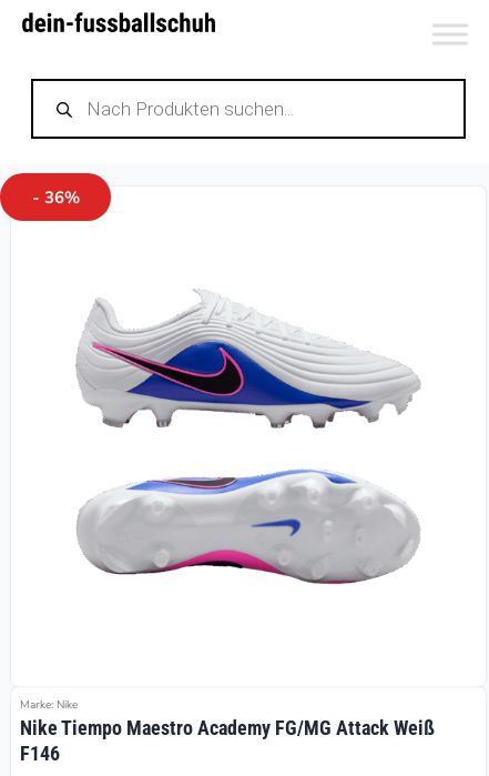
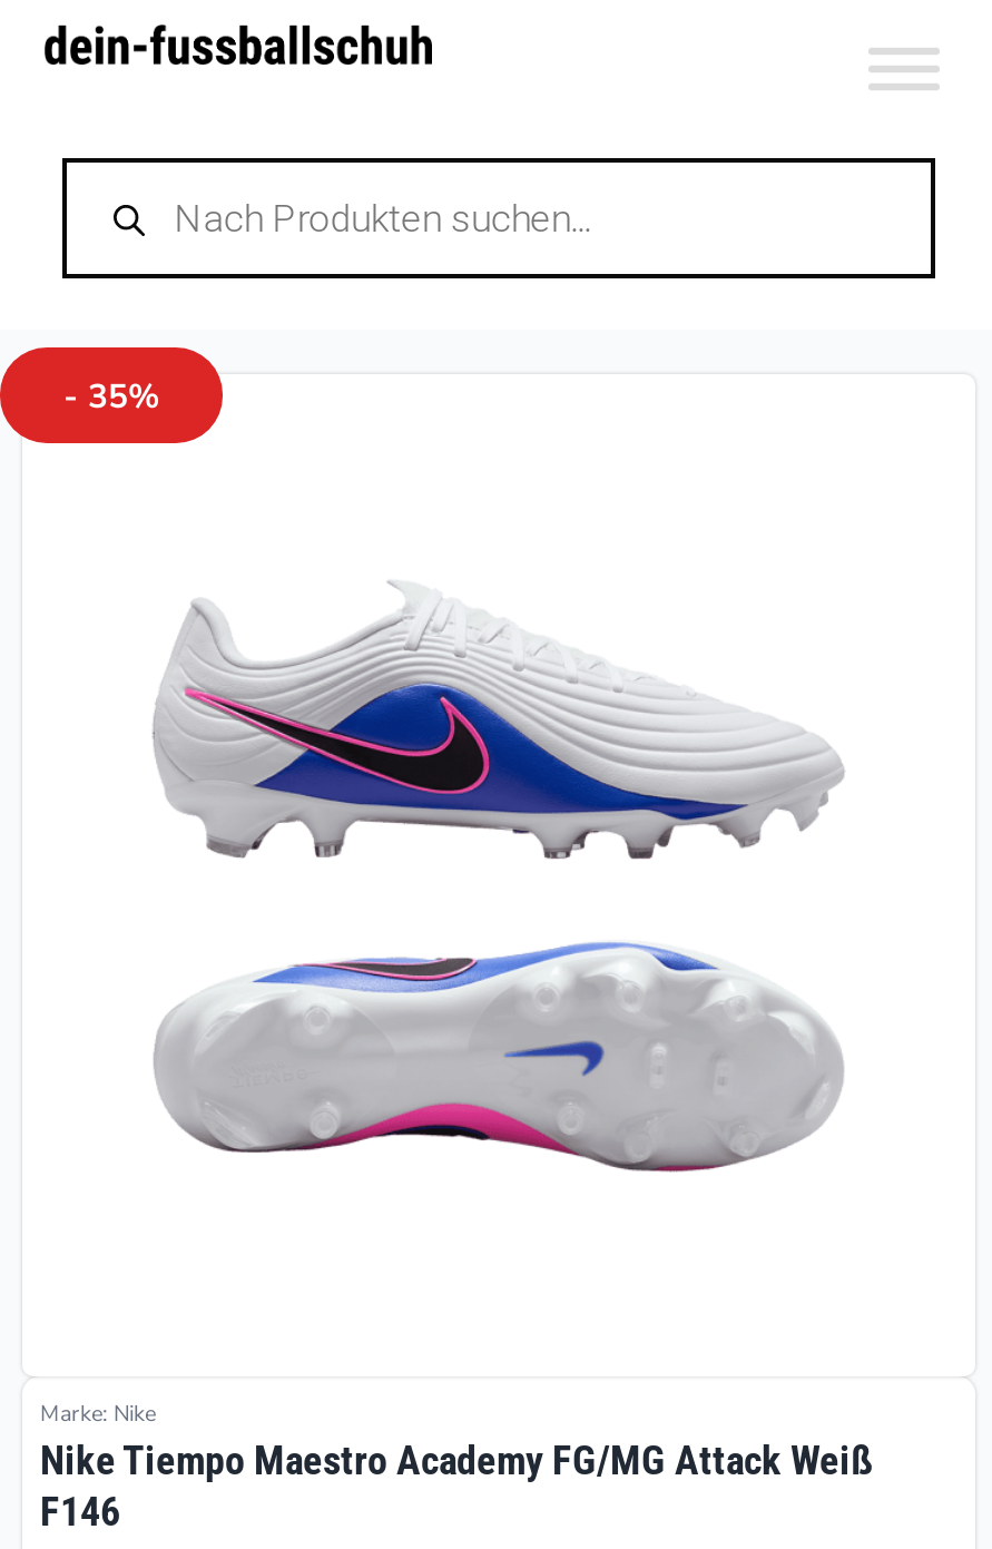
[32,186,79,208] - 36% -> [63,373,159,418] - 35%

